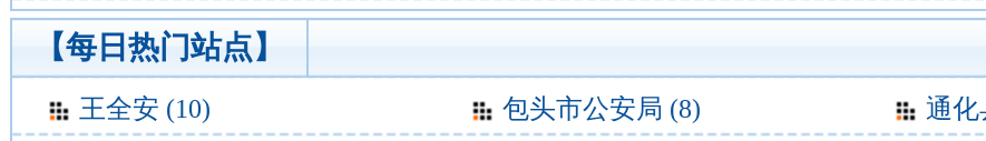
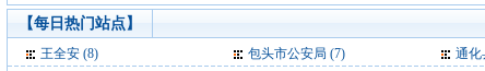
[79,93,211,124] 王全安(10) -> [40,46,98,61] 王全安(8)
[502,93,701,124] 包头市公安局(8) -> [248,46,345,61] 包头市公安局(7)

